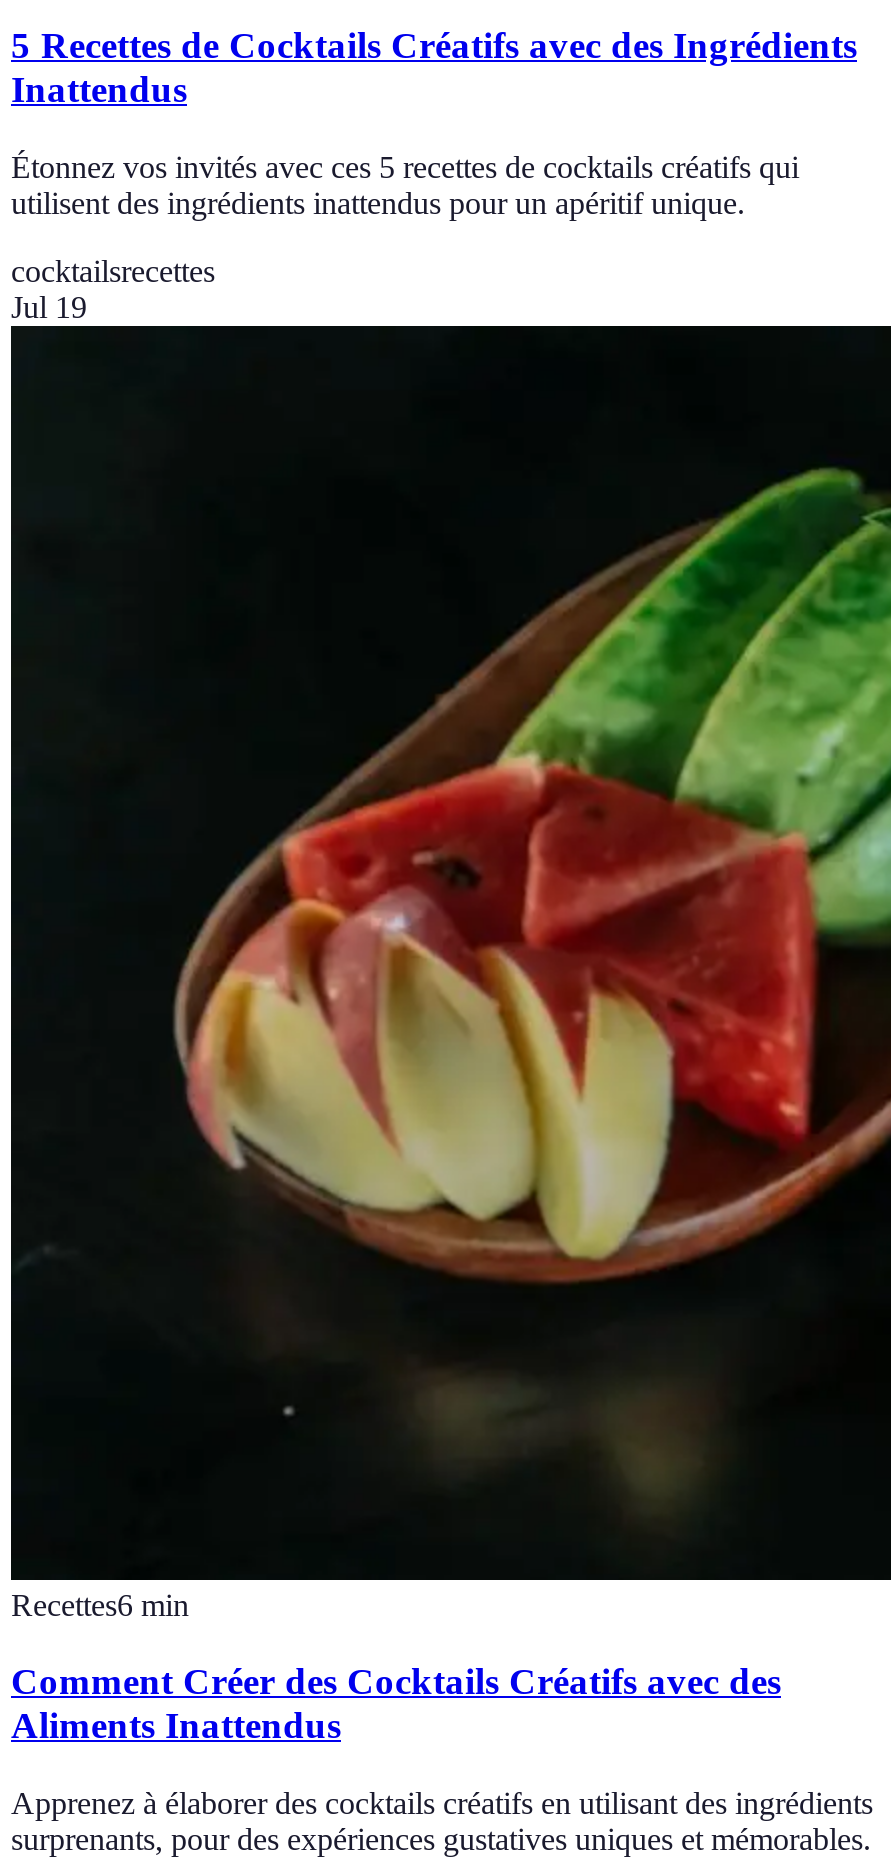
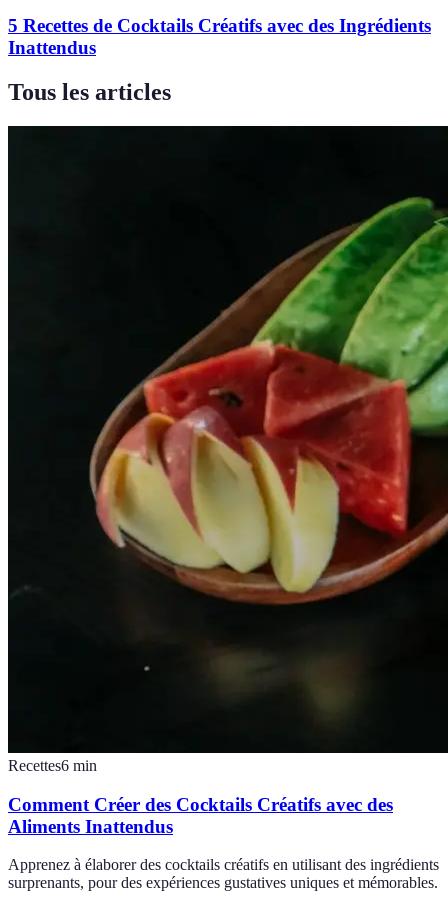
[11,149,799,323] Étonnez vos invités avec ces 5 recettes de cocktails créatifs qui | utilisent des ingrédients inattendus pour un apéritif unique. | cocktailsrecettes | Jul 19 -> [8,79,171,105] Tous les articles

